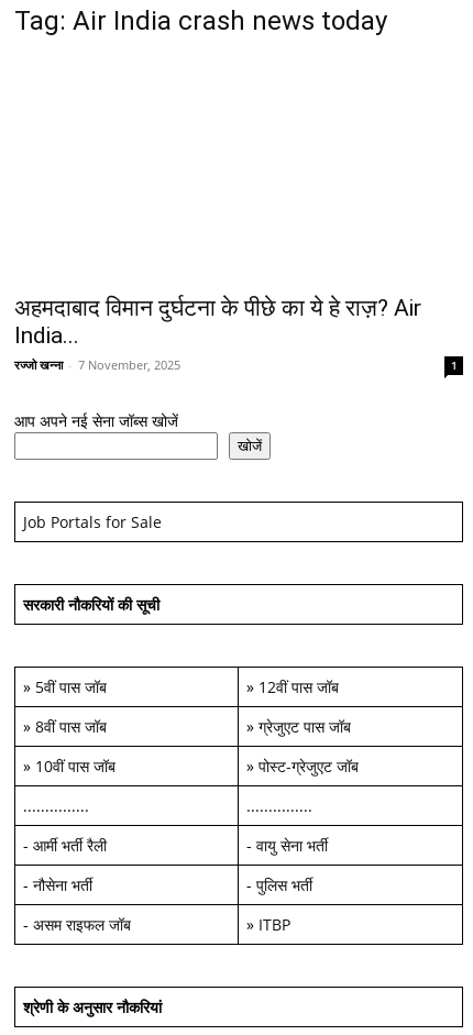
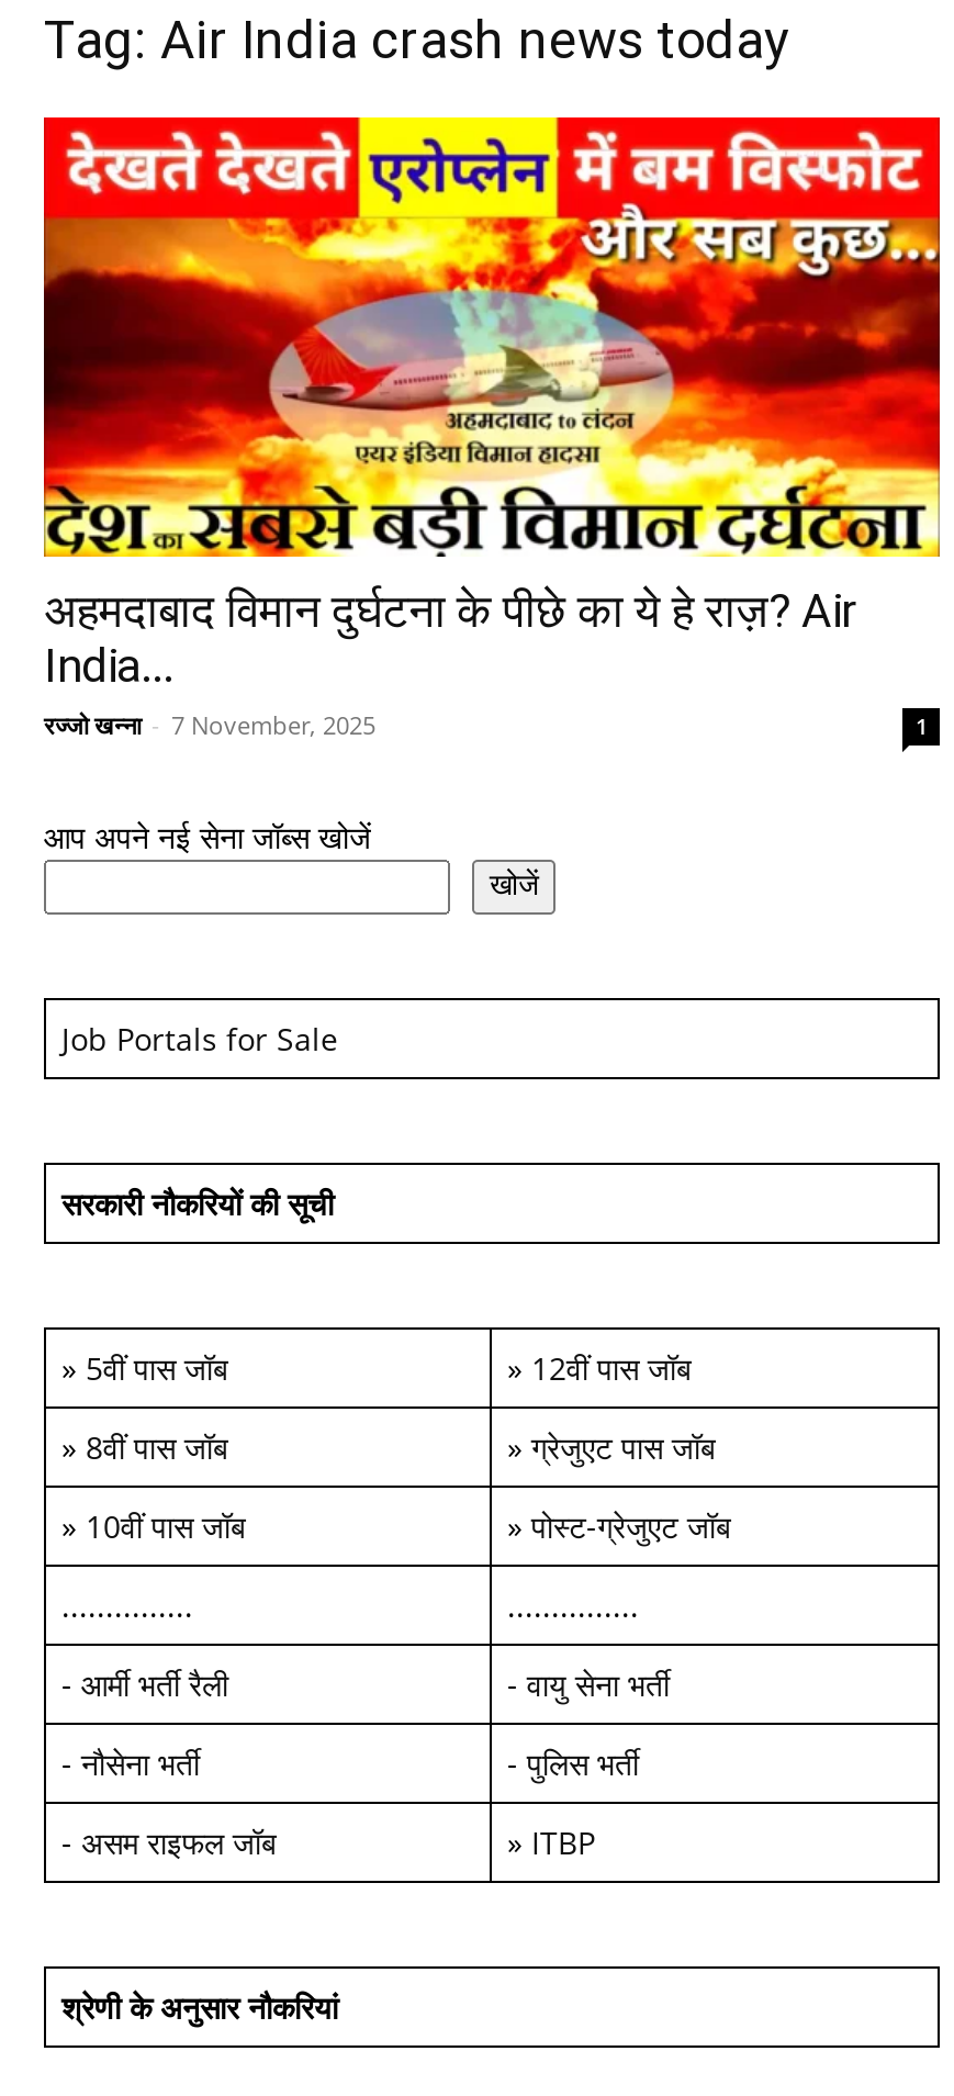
none -> [42,115,942,559] [image]

